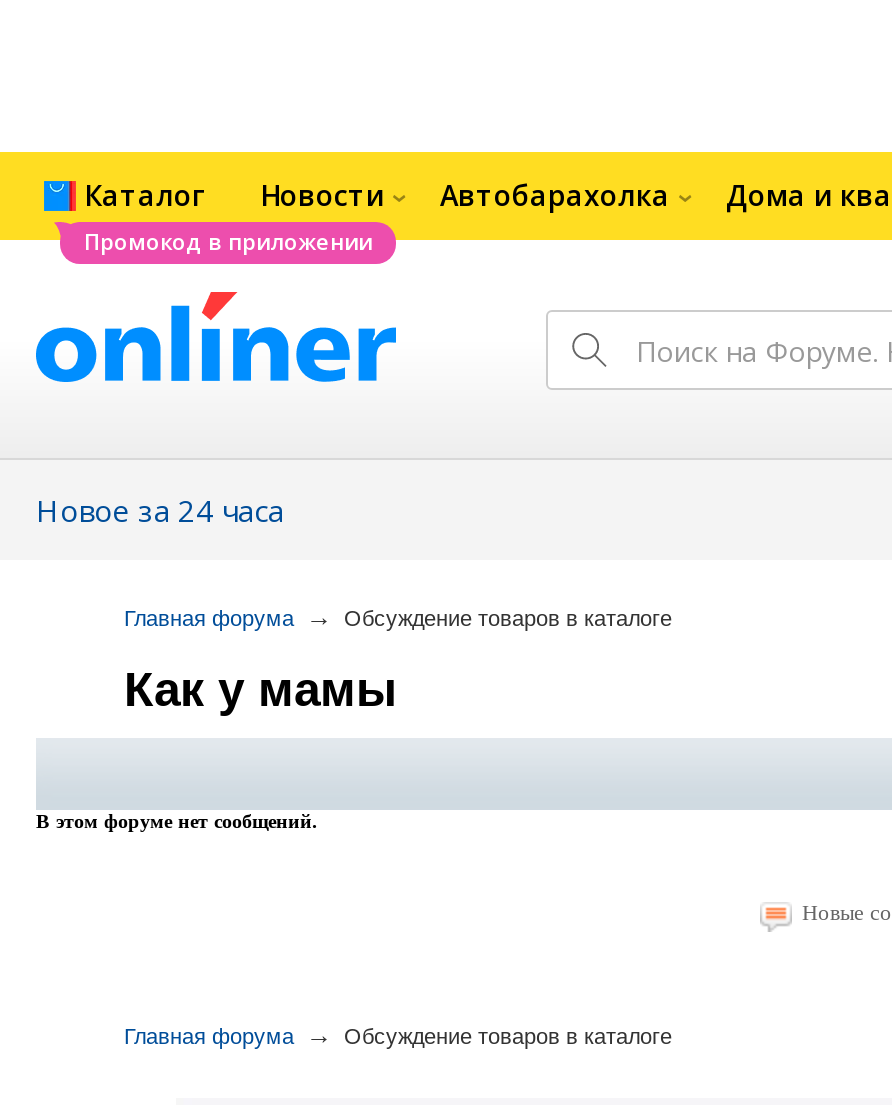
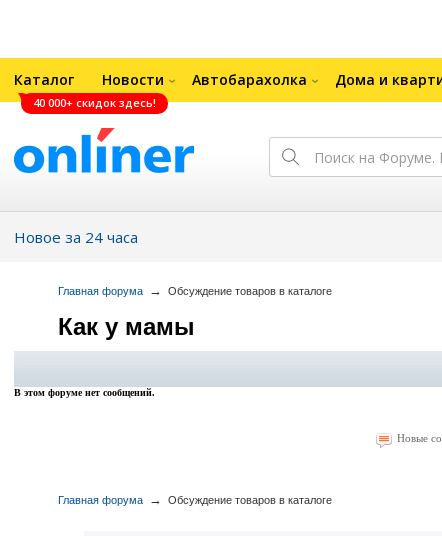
[84,226,372,256] Промокод в приложении -> [33,95,156,110] 40 000+ скидок здесь!

